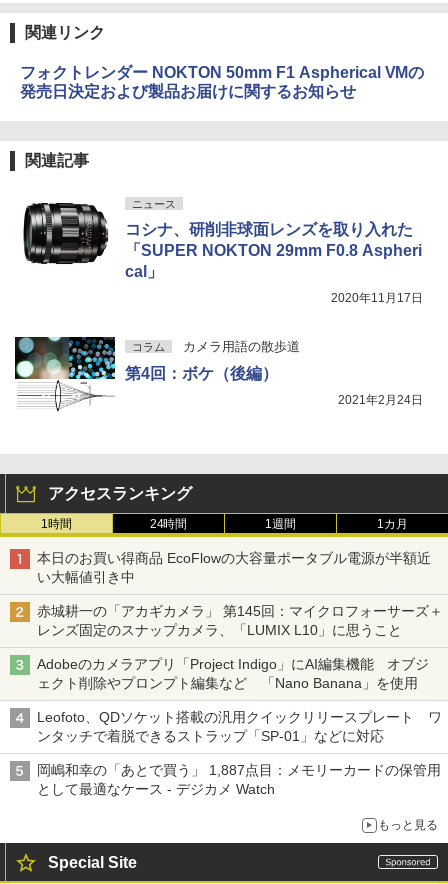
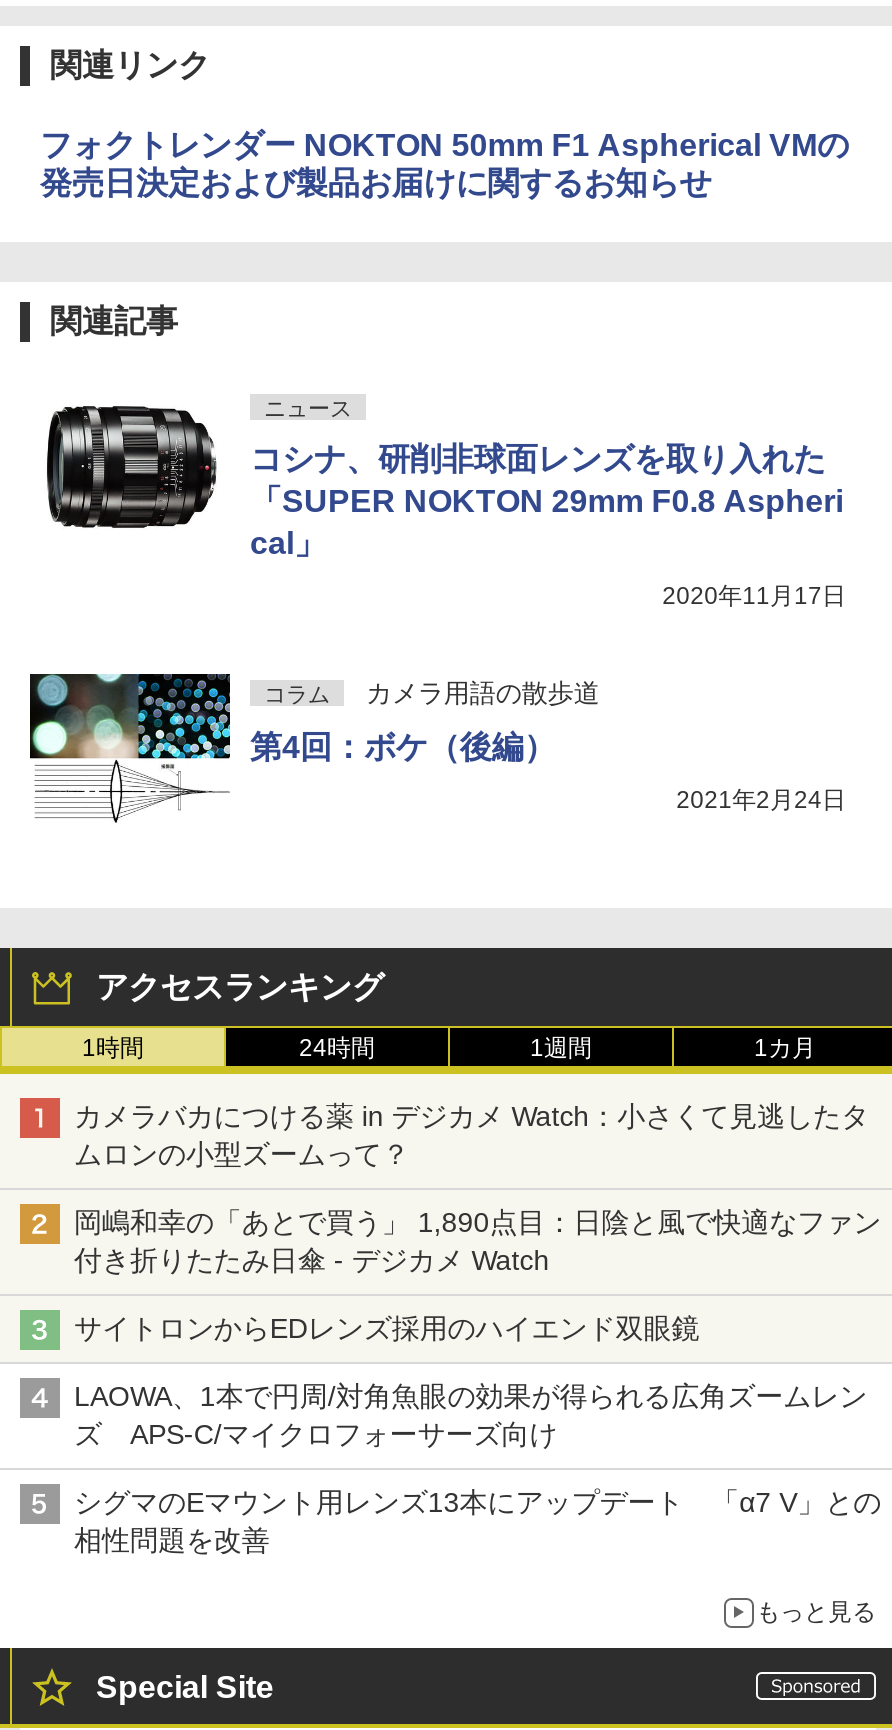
[37,550,430,585] 本日のお買い得商品 EcoFlowの大容量ポータブル電源が半額近 | い大幅値引き中 -> [74,1100,869,1170] カメラバカにつける薬 in デジカメ Watch：小さくて見逃したタ | ムロンの小型ズームって？
[37,603,443,638] 赤城耕一の「アカギカメラ」 第145回：マイクロフォーサーズ＋ | レンズ固定のスナップカメラ、「LUMIX L10」に思うこと -> [74,1206,881,1276] 岡嶋和幸の「あとで買う」 1,890点目：日陰と風で快適なファン | 付き折りたたみ日傘 - デジカメ Watch
[37,656,429,691] Adobeのカメラアプリ「Project Indigo」にAI編集機能 オブジ | ェクト削除やプロンプト編集など 「Nano Banana」を使用 -> [74,1312,727,1344] サイトロンからEDレンズ採用のハイエンド双眼鏡
[37,709,441,744] Leofoto、QDソケット搭載の汎用クイックリリースプレート ワ | ンタッチで着脱できるストラップ「SP-01」などに対応 -> [74,1380,867,1450] LAOWA、1本で円周/対角魚眼の効果が得られる広角ズームレン | ズ APS-C/マイクロフォーサーズ向け
[37,762,440,797] 岡嶋和幸の「あとで買う」 1,887点目：メモリーカードの保管用 | として最適なケース - デジカメ Watch -> [74,1486,881,1556] シグマのEマウント用レンズ13本にアップデート 「α7 V」との | 相性問題を改善

